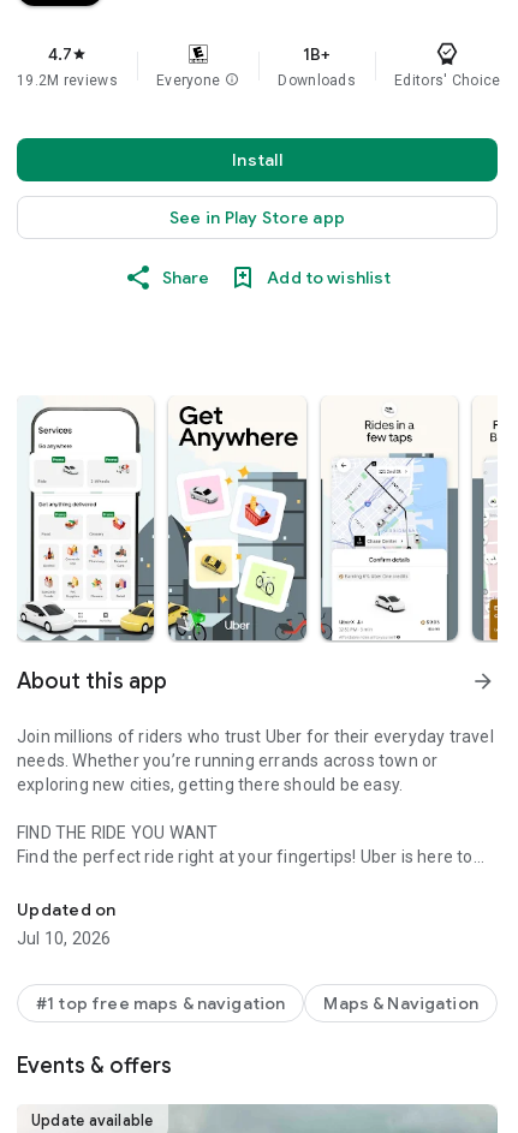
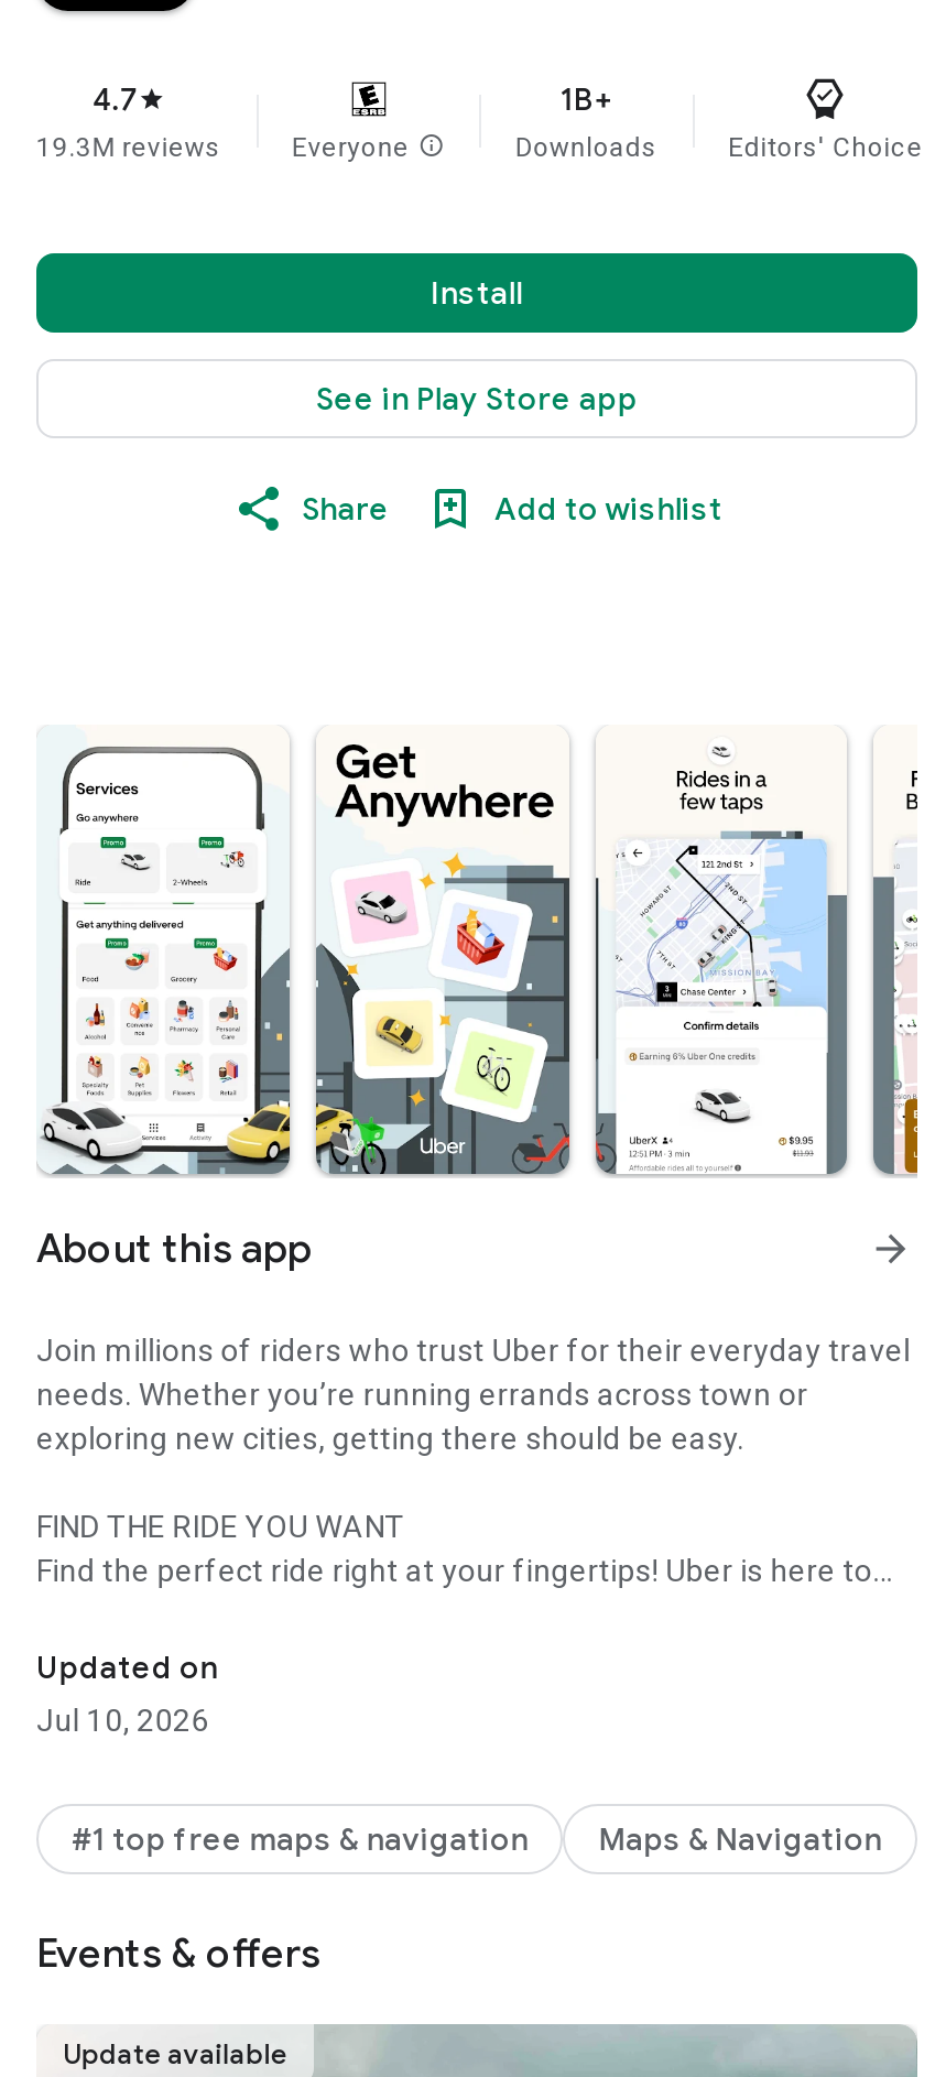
[17,72,118,89] 19.2M reviews -> [36,132,221,163] 19.3M reviews

